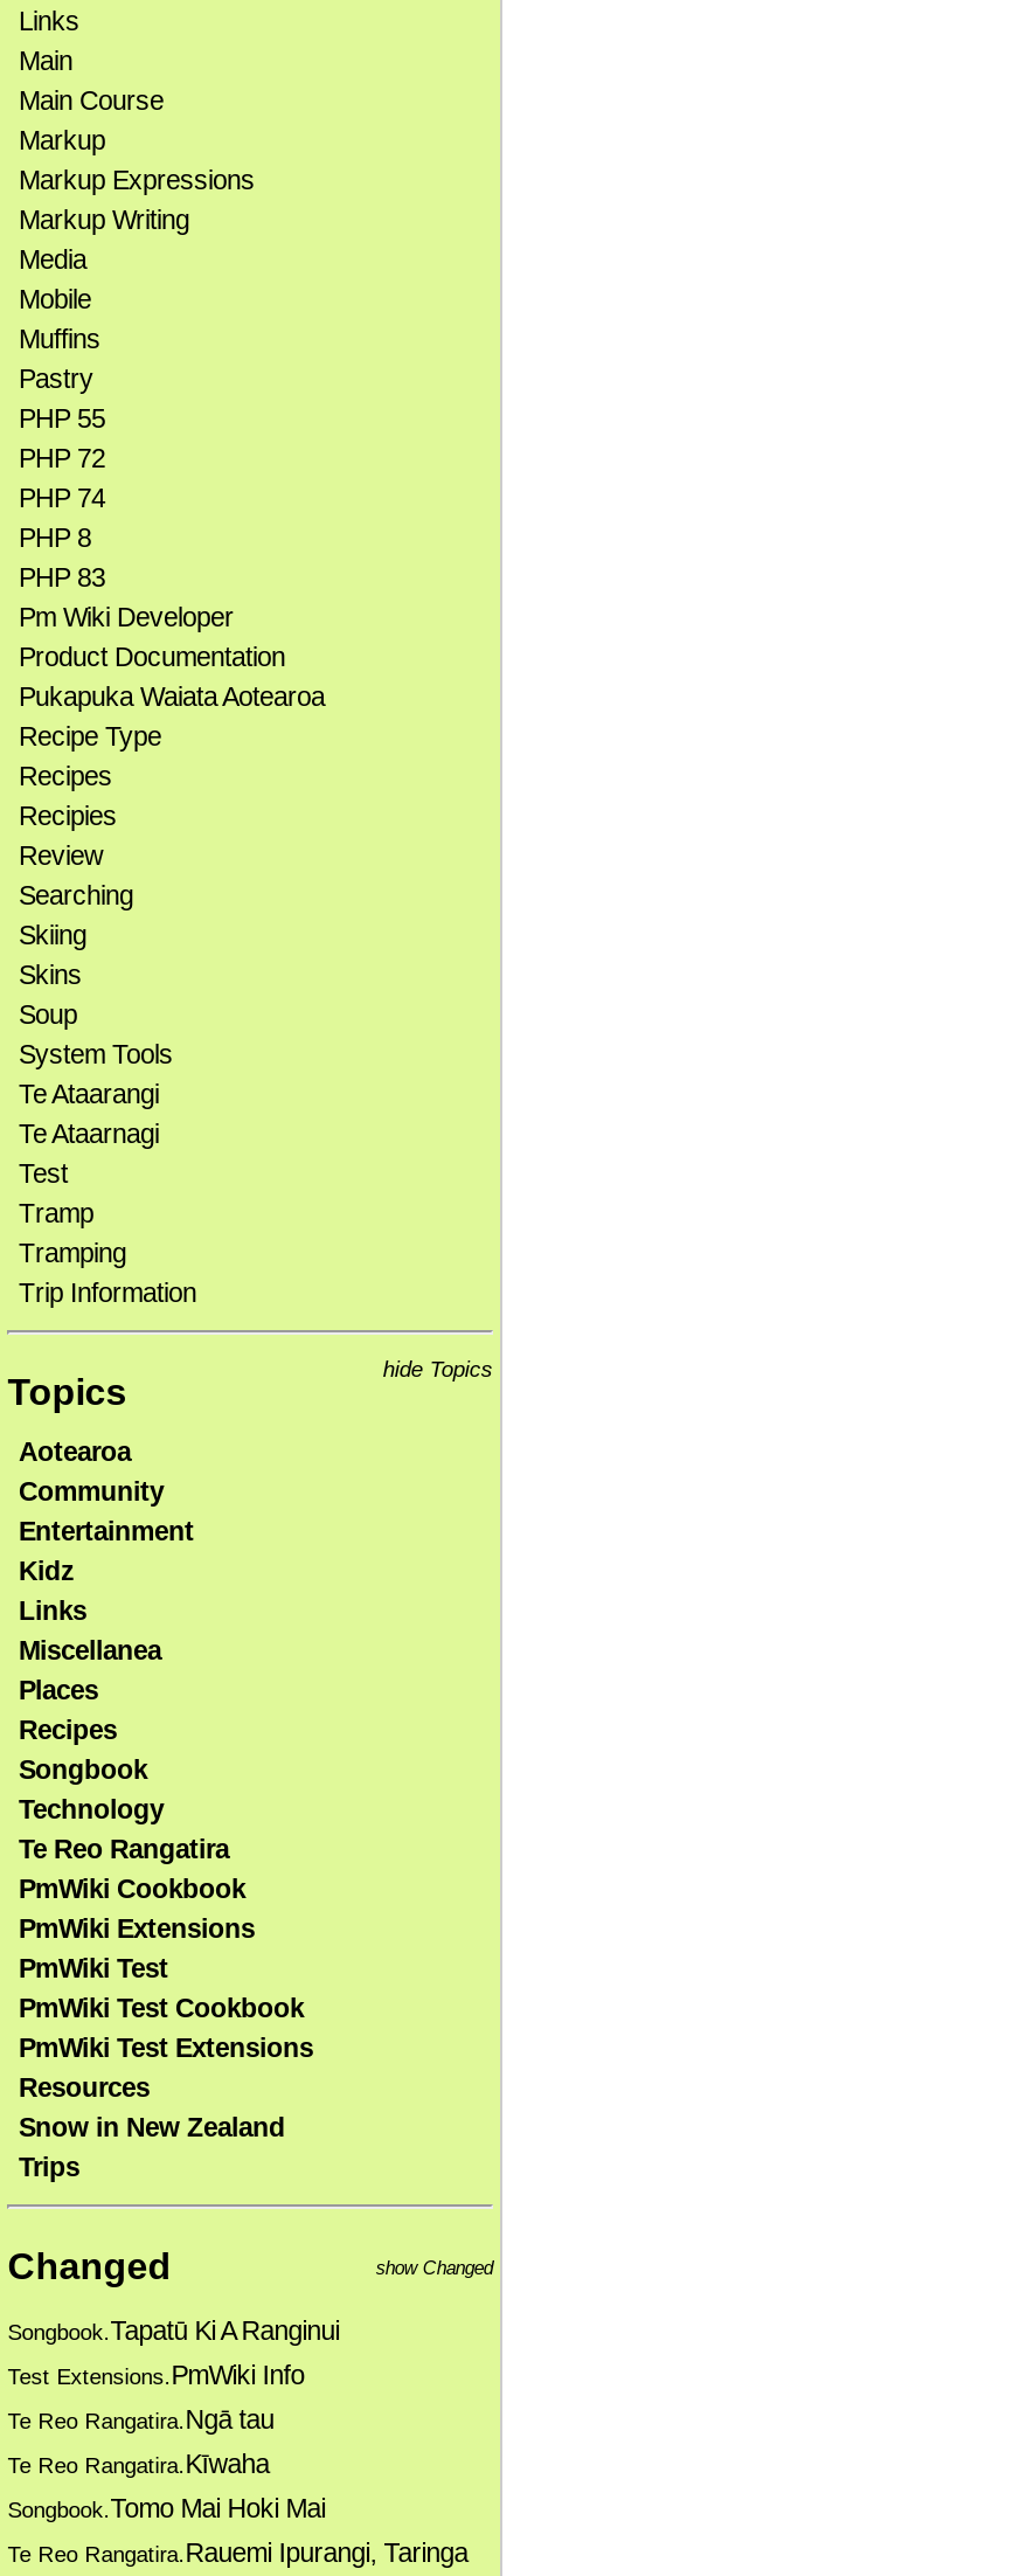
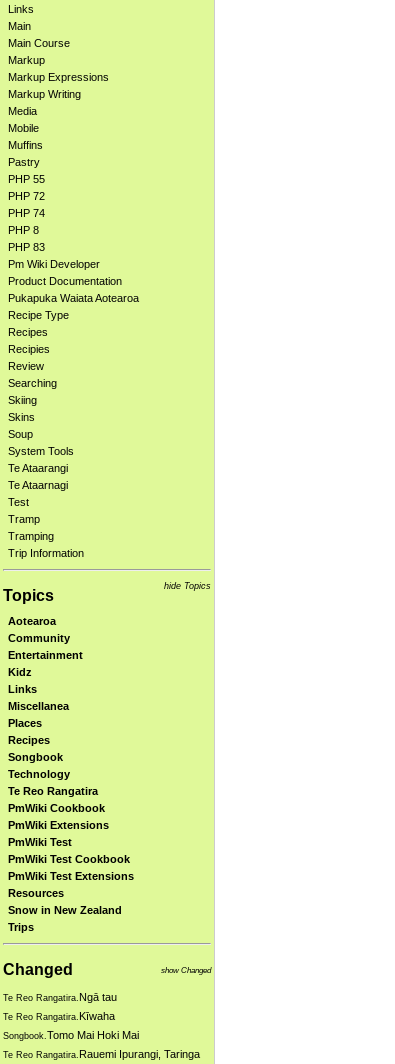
[7,2315,339,2388] Songbook. Tapatū Ki A Ranginui | Test Extensions. PmWiki Info -> none

